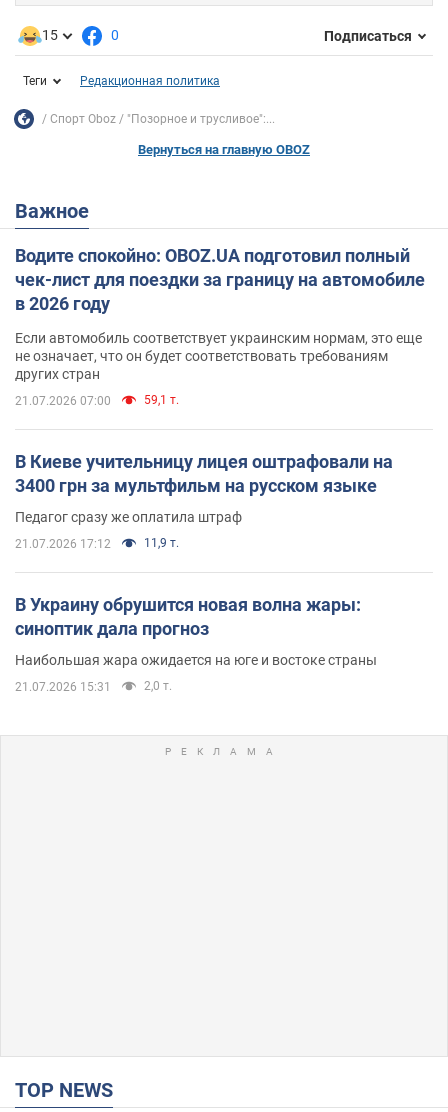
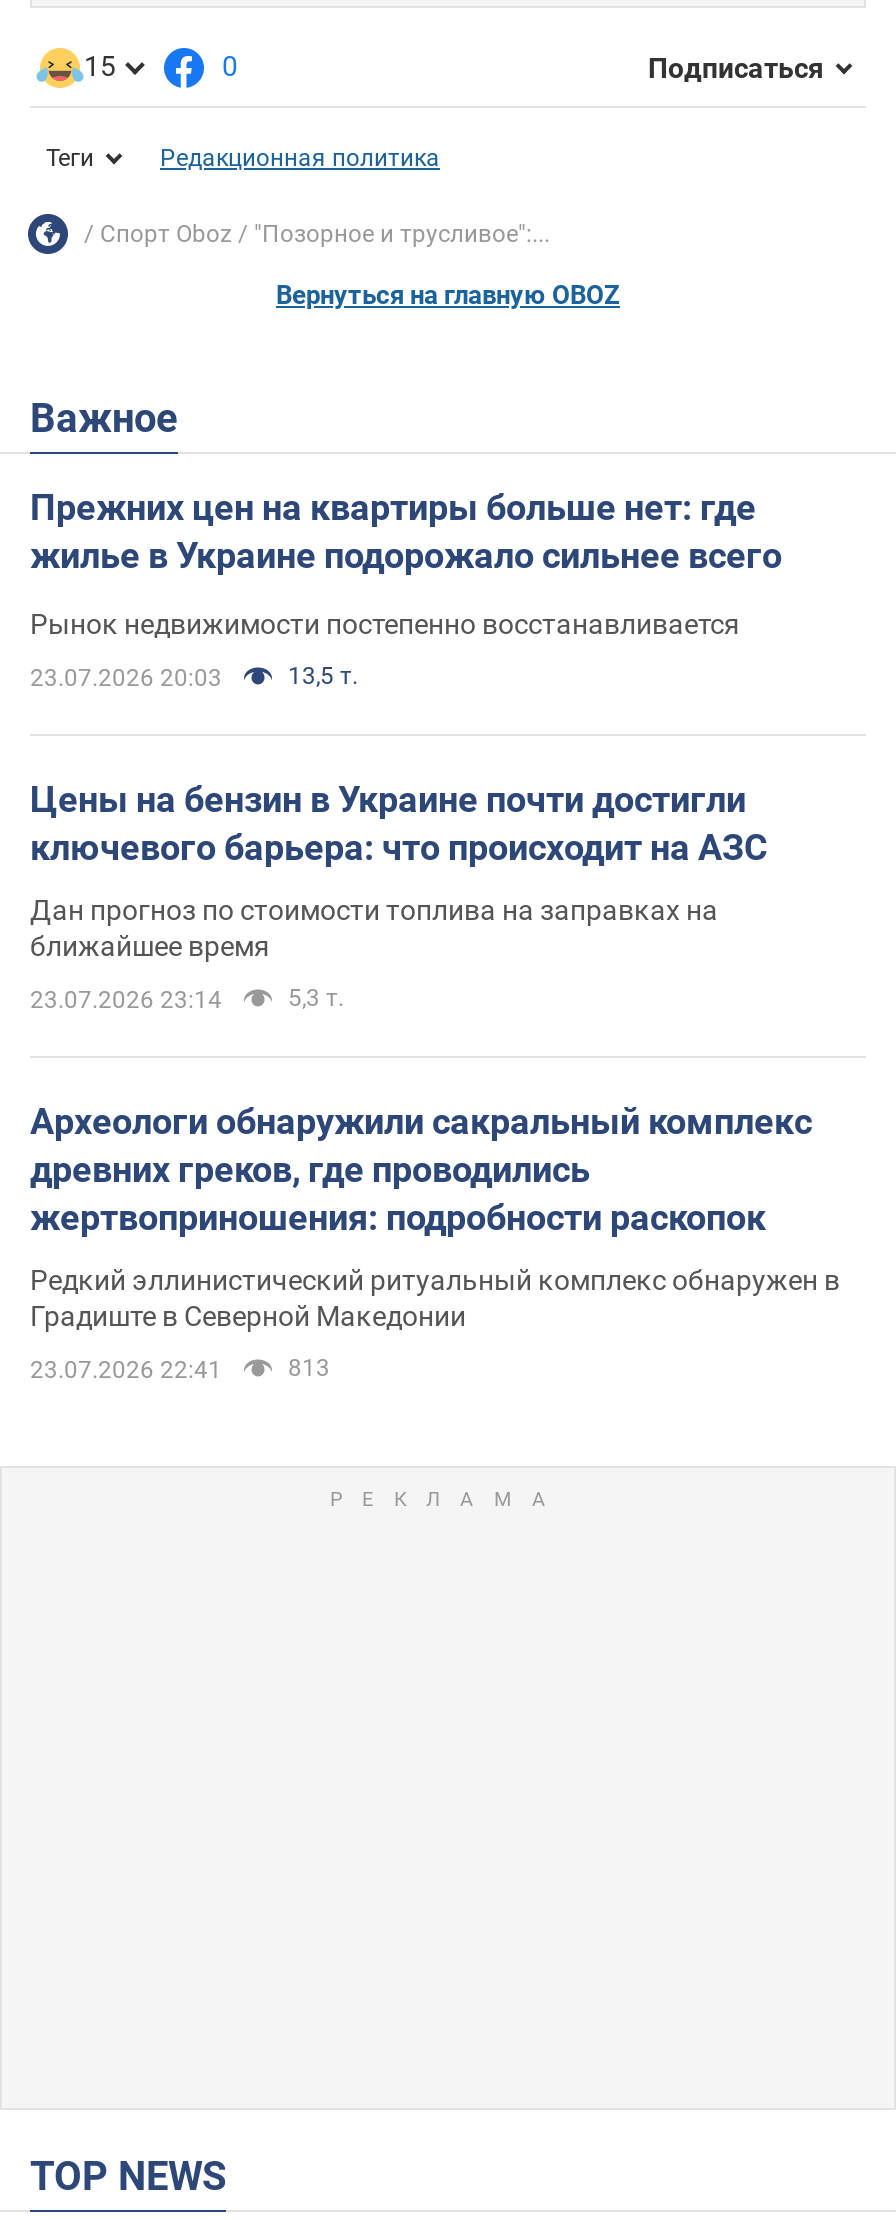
[15,245,425,314] Водите спокойно: OBOZ.UA подготовил полный | чек-лист для поездки за границу на автомобиле | в 2026 году -> [30,486,782,576] Прежних цен на квартиры больше нет: где | жилье в Украине подорожало сильнее всего
[15,330,422,382] Если автомобиль соответствует украинским нормам, это еще | не означает, что он будет соответствовать требованиям | других стран -> [30,608,740,640] Рынок недвижимости постепенно восстанавливается
[15,393,179,408] 21.07.2026 07:00 | 59,1 т. -> [30,662,358,692] 23.07.2026 20:03 | 13,5 т.
[15,451,393,496] В Киеве учительницу лицея оштрафовали на | 3400 грн за мультфильм на русском языке -> [30,778,768,868] Цены на бензин в Украине почти достигли | ключевого барьера: что происходит на АЗС
[15,509,242,525] Педагог сразу же оплатила штраф -> [30,894,718,962] Дан прогноз по стоимости топлива на заправках на | ближайшее время
[15,536,179,551] 21.07.2026 17:12 | 11,9 т. -> [30,984,344,1014] 23.07.2026 23:14 | 5,3 т.
[15,594,361,639] В Украину обрушится новая волна жары: | синоптик дала прогноз -> [30,1100,812,1238] Археологи обнаружили сакральный комплекс | древних греков, где проводились | жертвоприношения: подробности раскопок
[15,652,377,668] Наибольшая жара ожидается на юге и востоке страны -> [30,1264,840,1332] Редкий эллинистический ритуальный комплекс обнаружен в | Градиште в Северной Македонии
[15,679,172,694] 21.07.2026 15:31 | 2,0 т. -> [30,1354,330,1384] 23.07.2026 22:41 | 813

